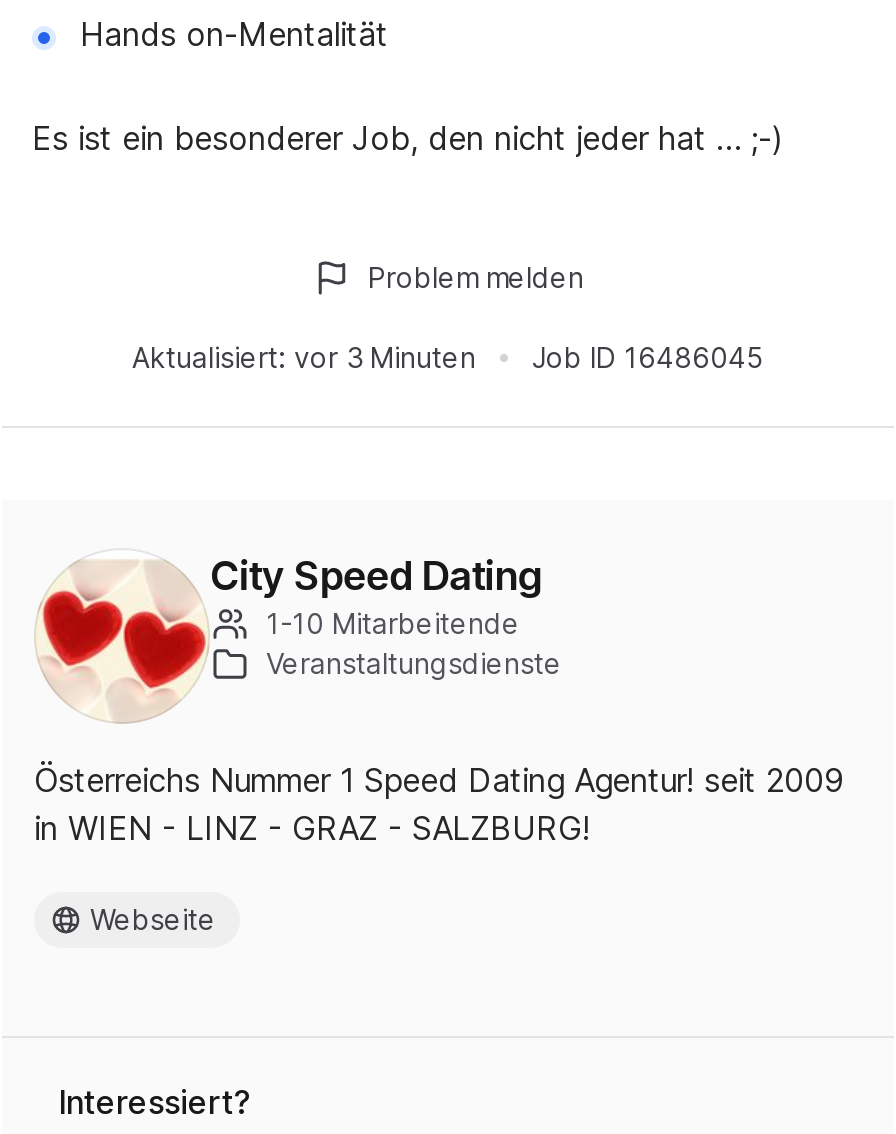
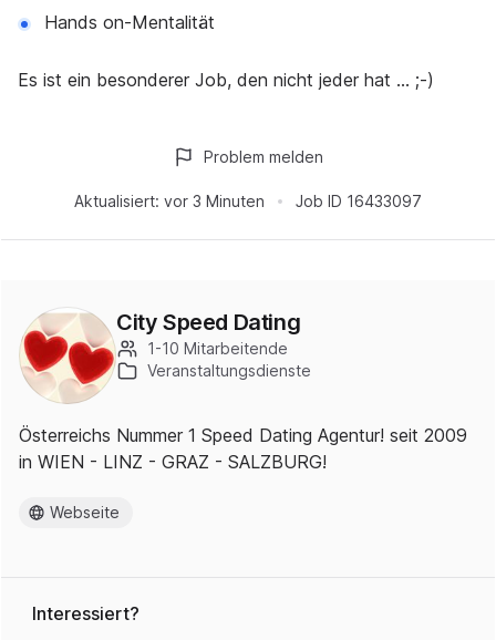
[132,340,764,374] Aktualisiert: vor 3 Minuten Job ID 16486045 -> [74,192,422,210] Aktualisiert: vor 3 Minuten Job ID 16433097

